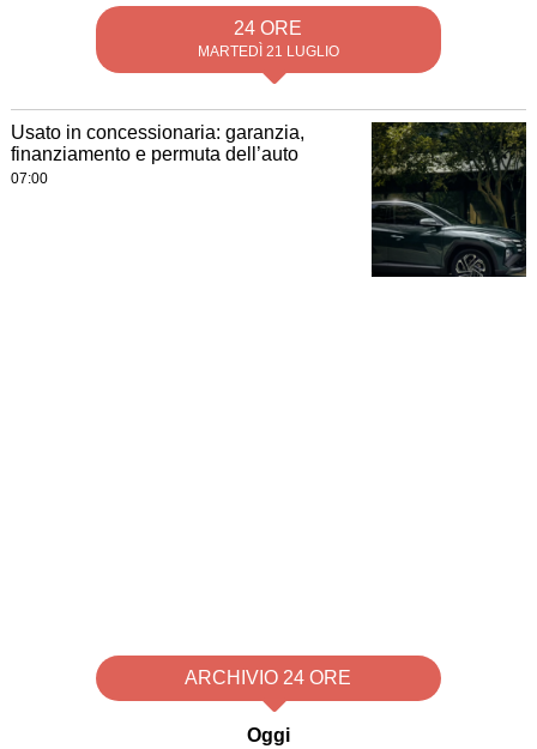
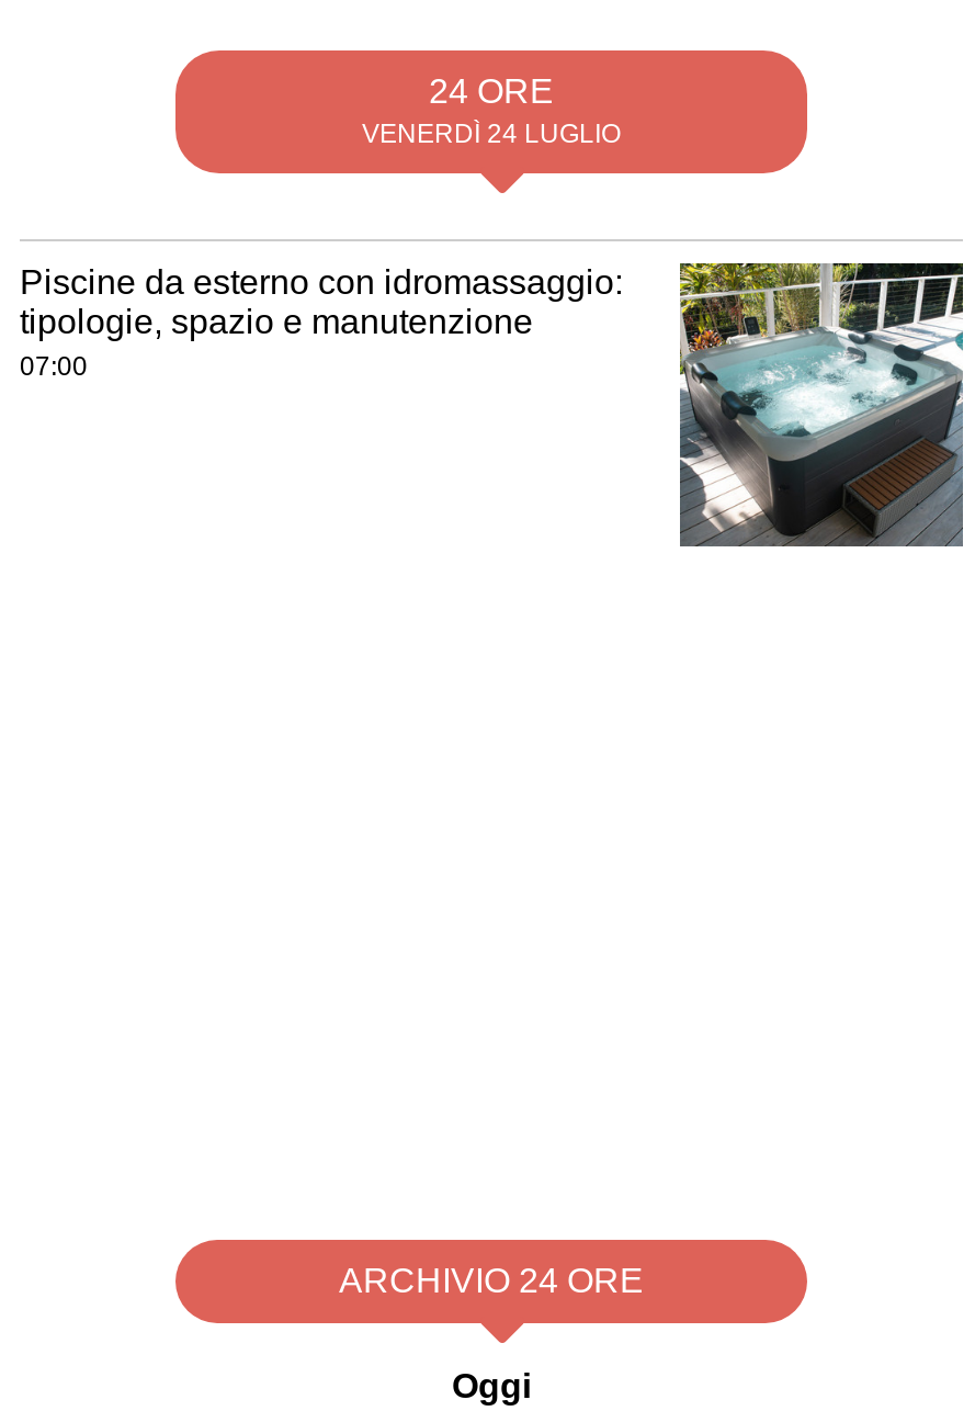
[198,43,339,60] MARTEDÌ 21 LUGLIO -> [362,118,621,149] VENERDÌ 24 LUGLIO
[11,122,304,164] Usato in concessionaria: garanzia, | finanziamento e permuta dell’auto -> [20,263,623,340] Piscine da esterno con idromassaggio: | tipologie, spazio e manutenzione
[370,121,527,278] [image] -> [678,261,965,549] [image]

